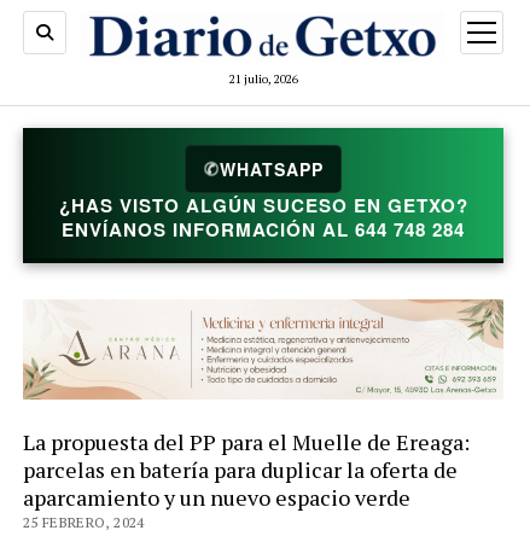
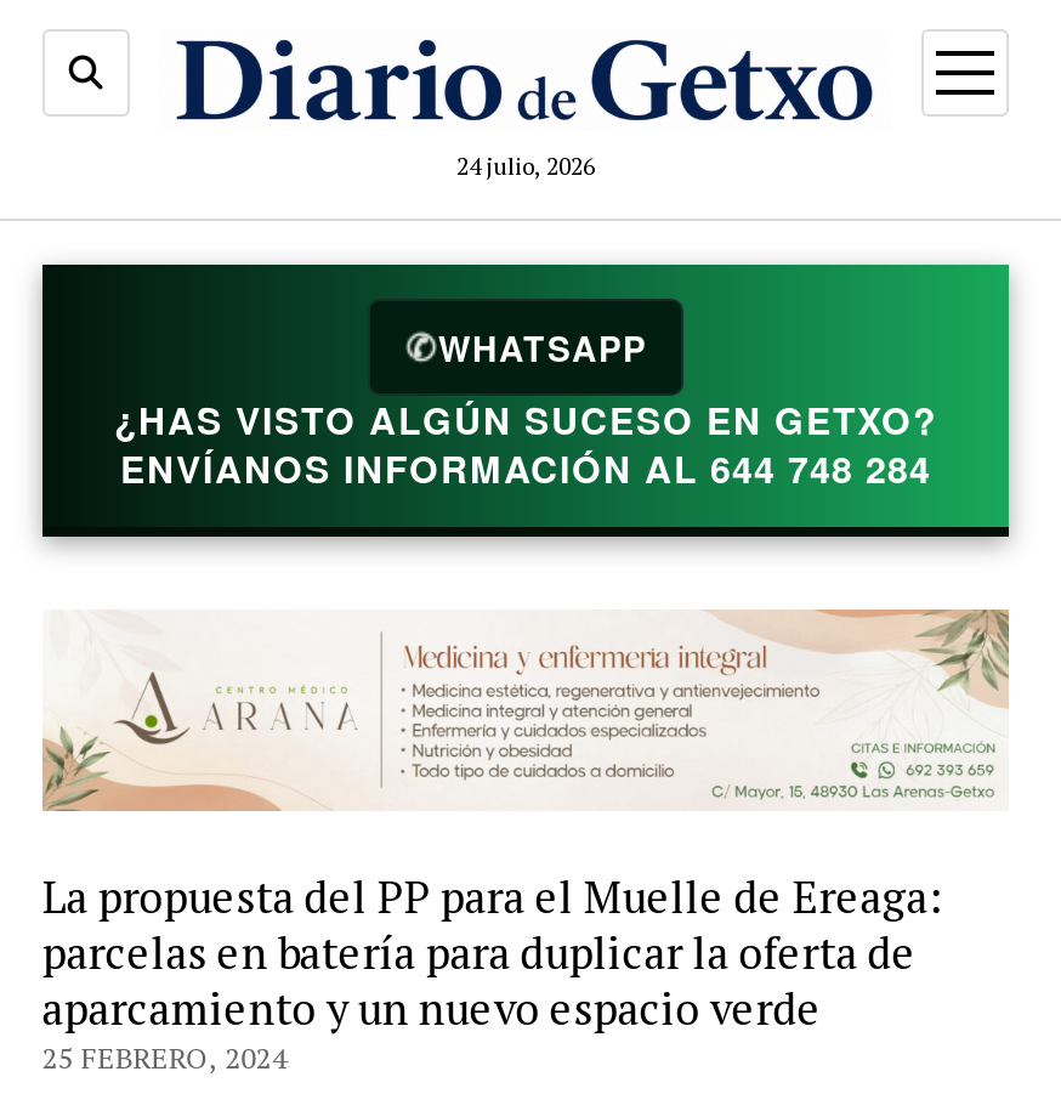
[229,71,298,87] 21 julio, 2026 -> [456,151,595,183] 24 julio, 2026

